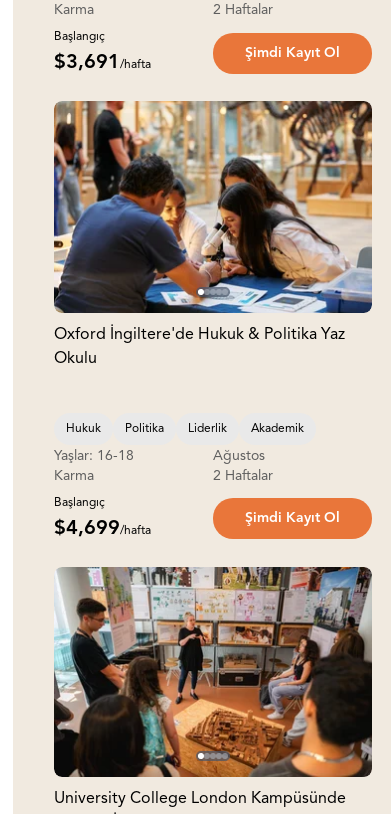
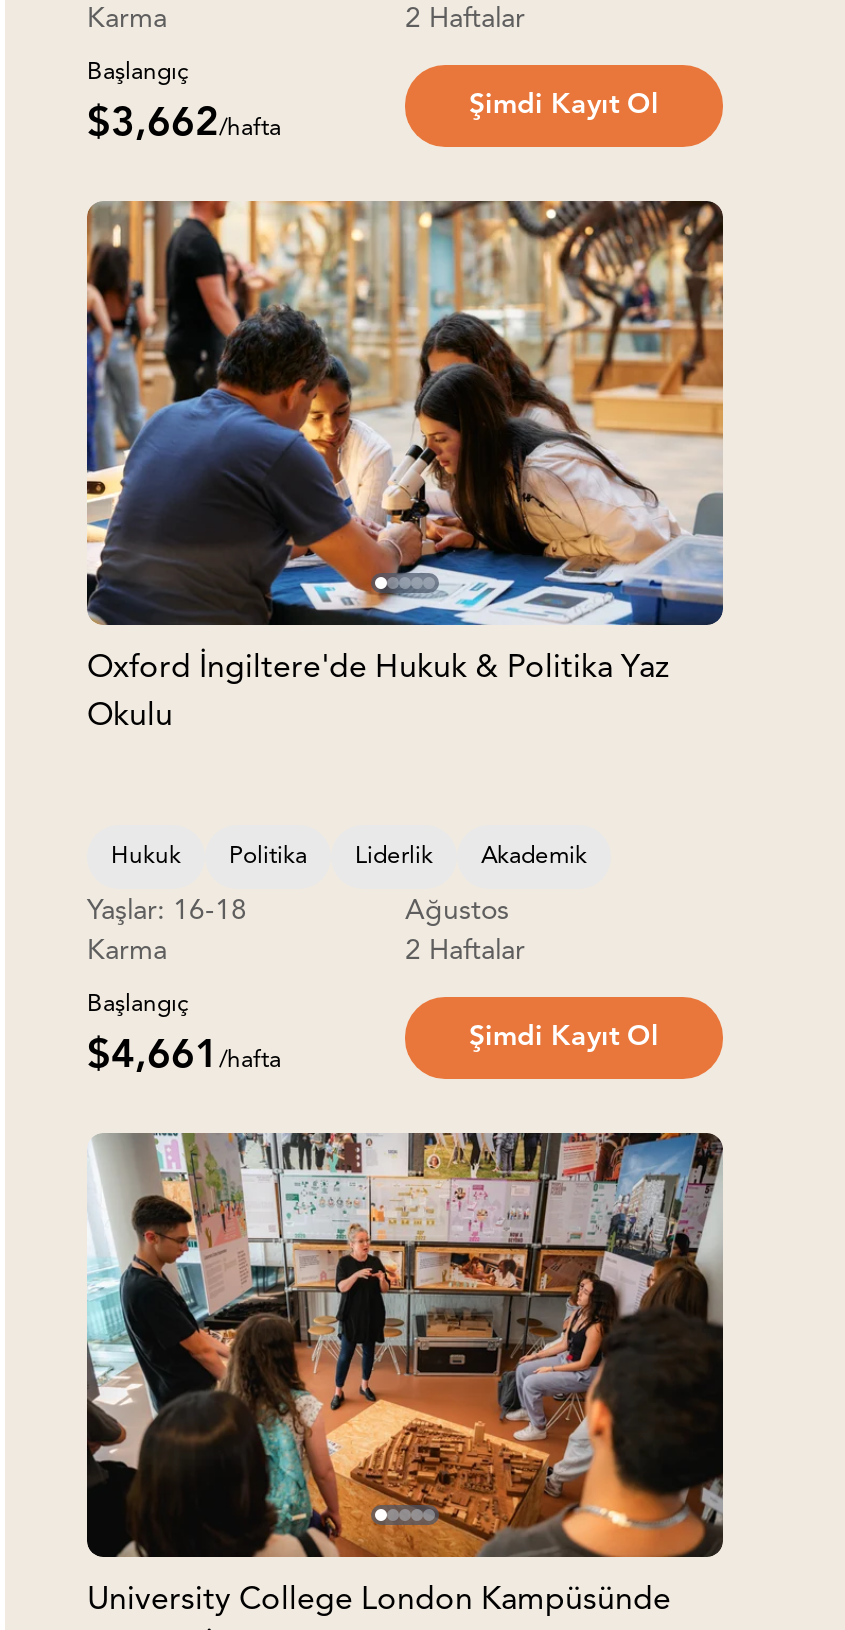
[54,53,151,73] $3,691/hafta -> [87,106,281,146] $3,662/hafta
[54,519,151,539] $4,699 /hafta -> [87,1038,281,1078] $4,661 /hafta

